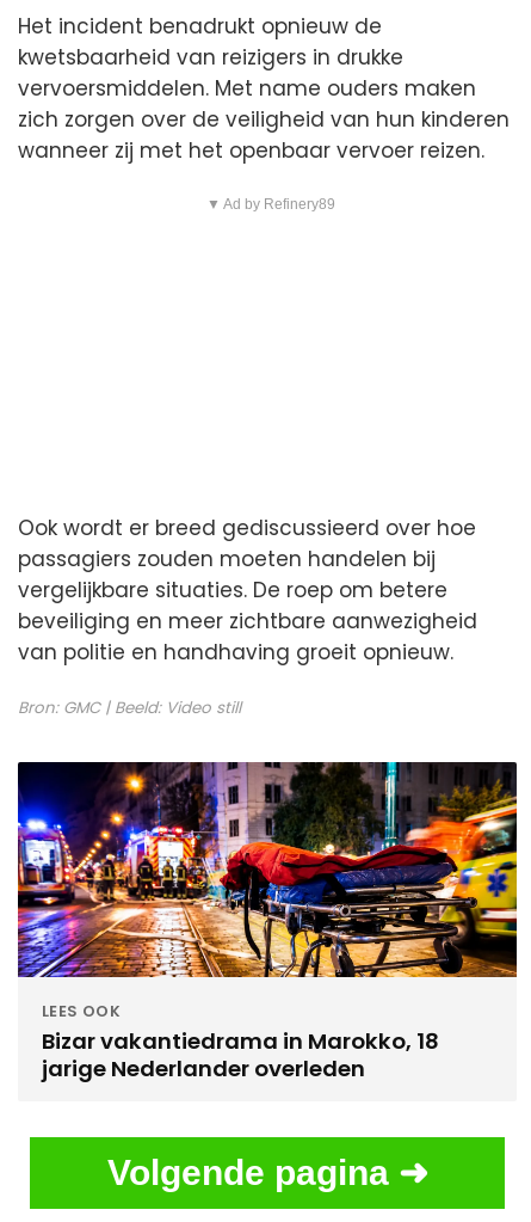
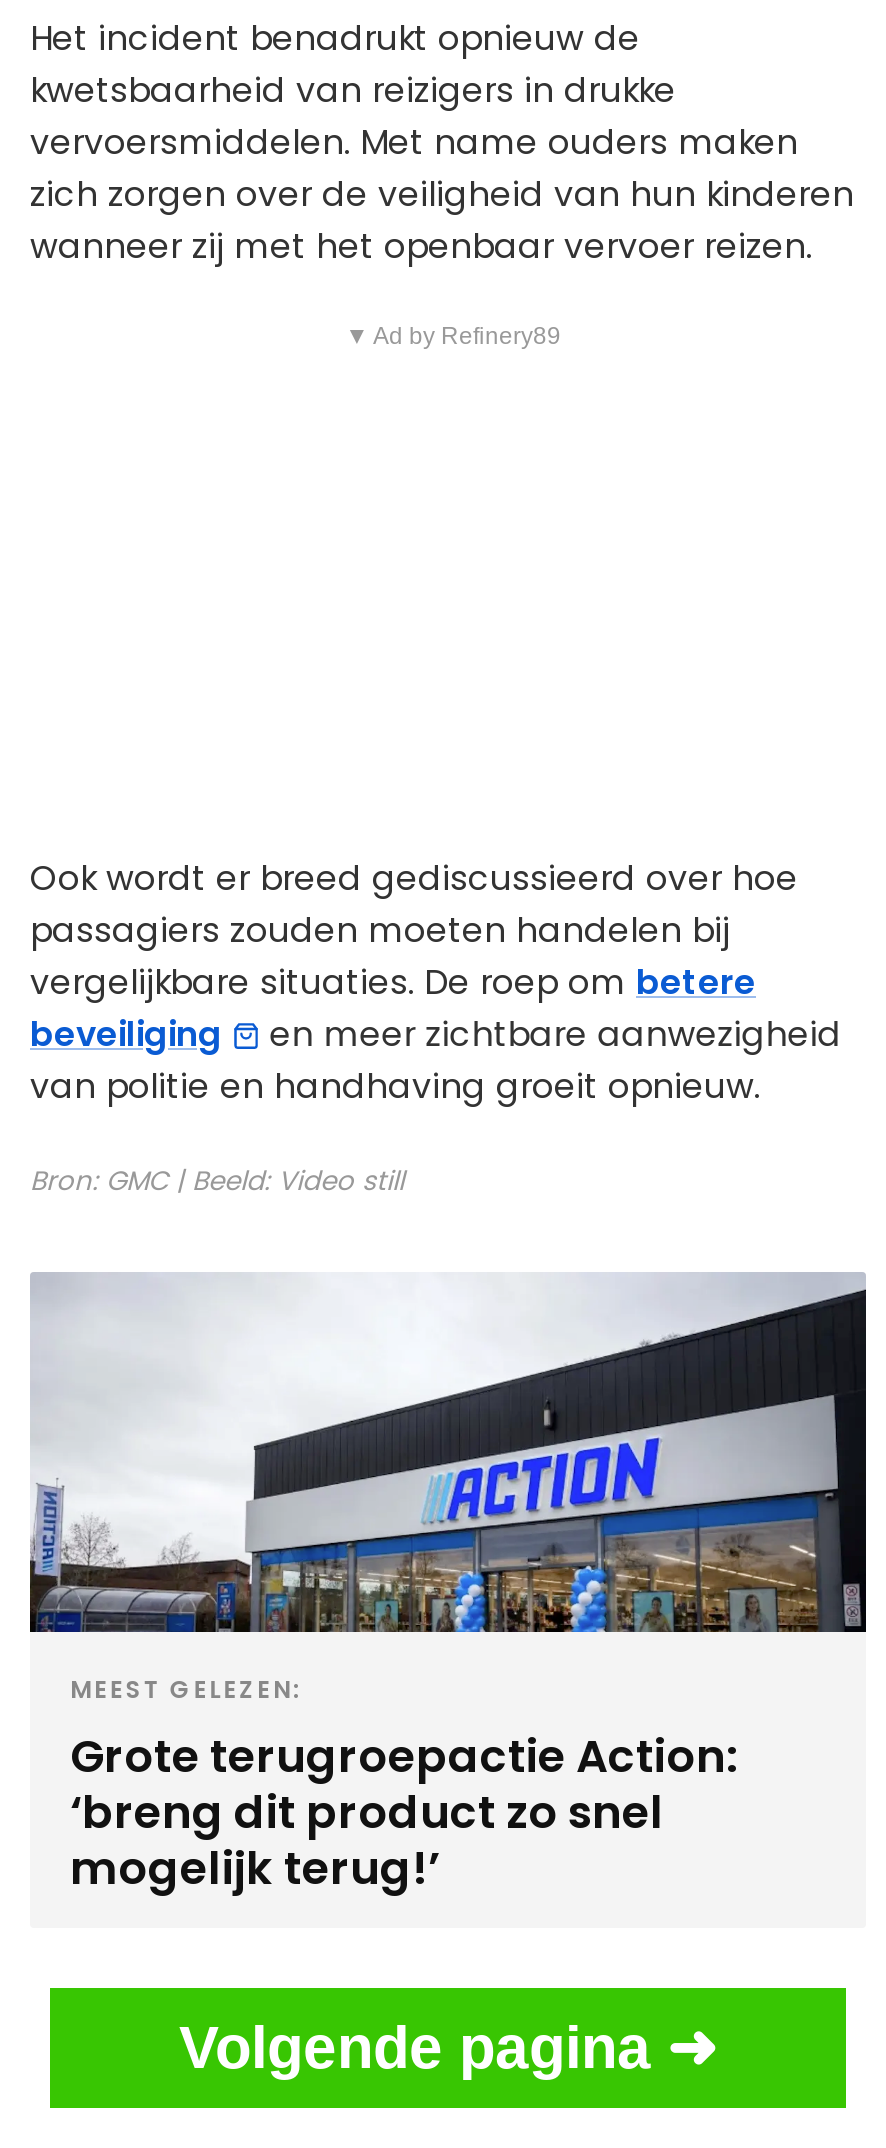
[17,761,518,1084] [image] | LEES OOK | Bizar vakantiedrama in Marokko, 18 | jarige Nederlander overleden -> [30,1272,868,1899] [image] | MEEST GELEZEN: | Grote terugroepactie Action: | ‘breng dit product zo snel | mogelijk terug!’

